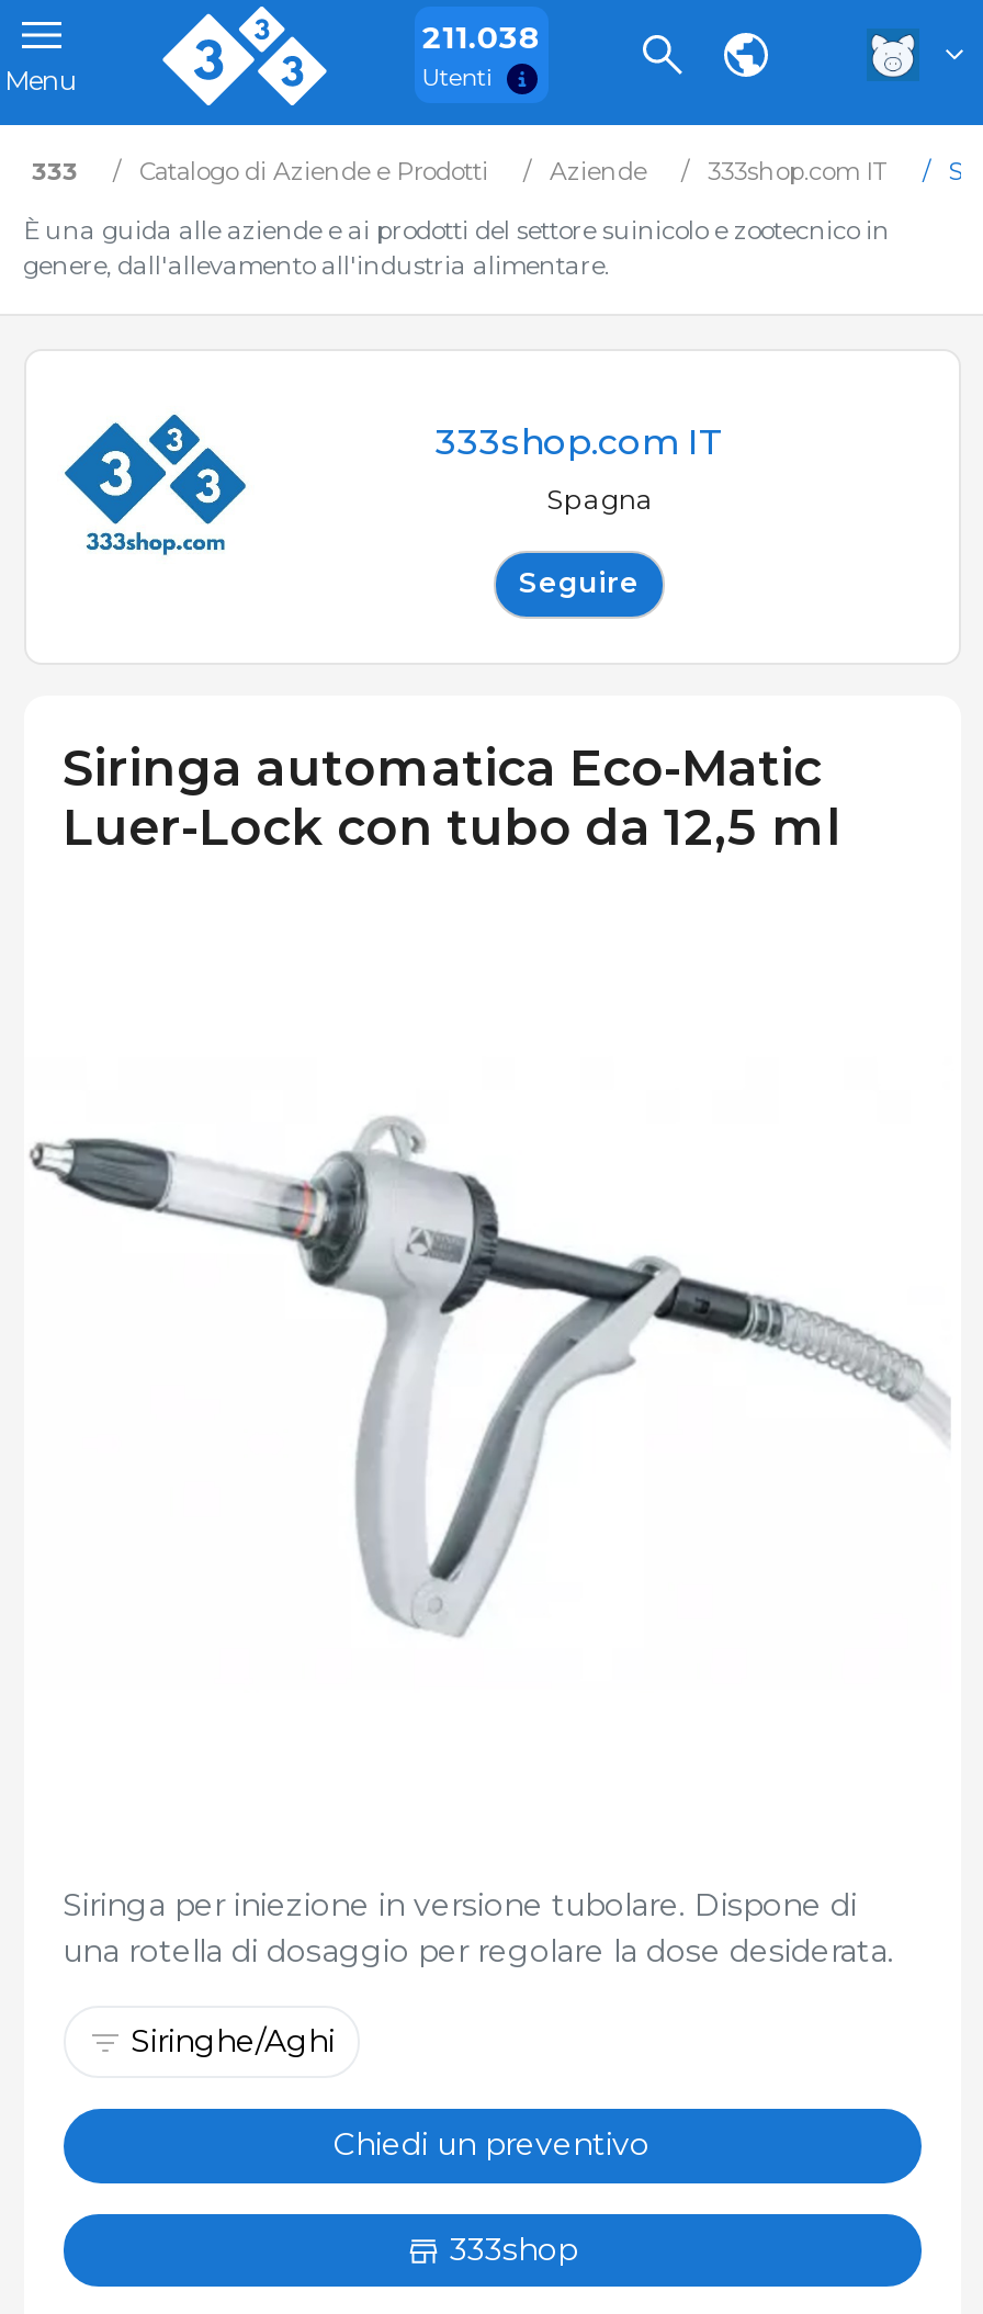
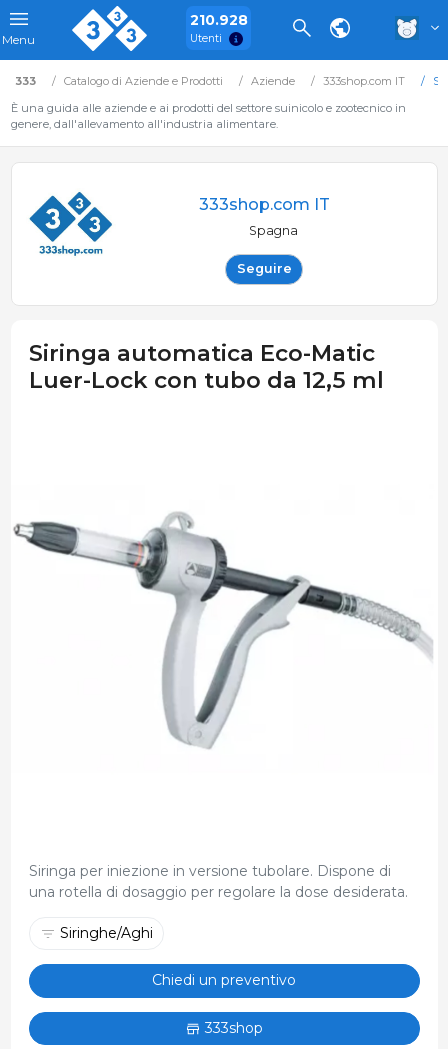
[422,16,540,56] 211.038 -> [190,10,248,28] 210.928

